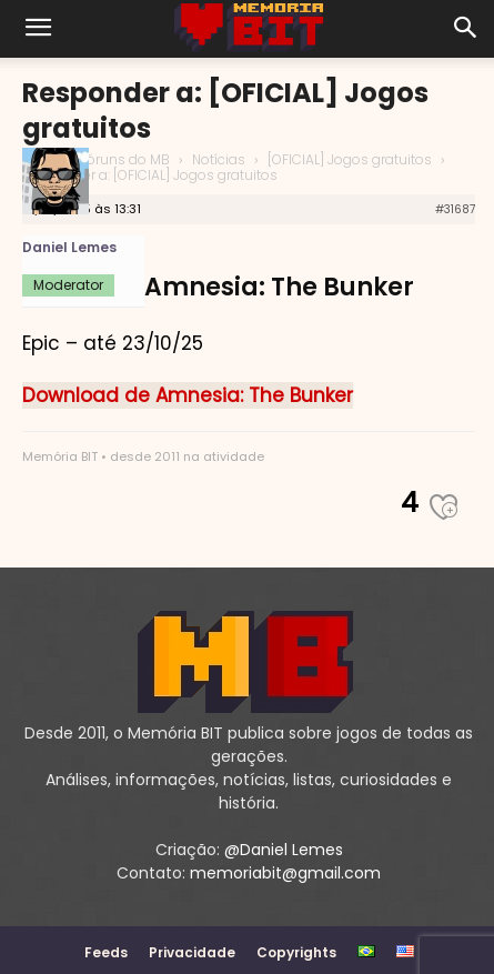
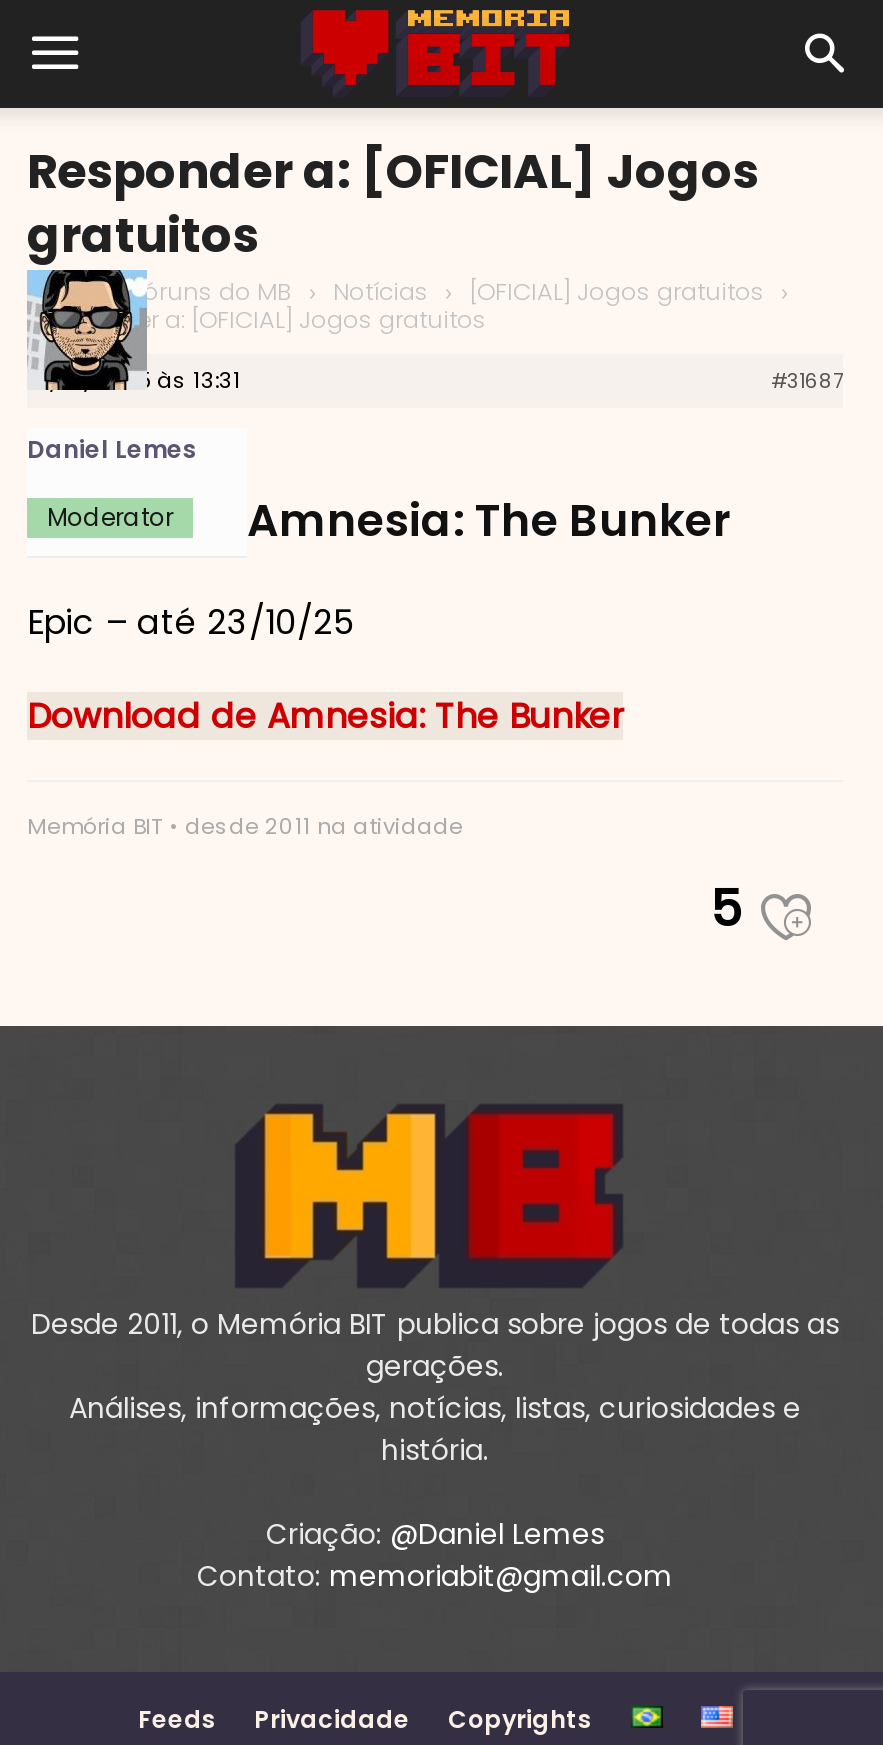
[401,483,419,522] 4 -> [711,874,741,944] 5

